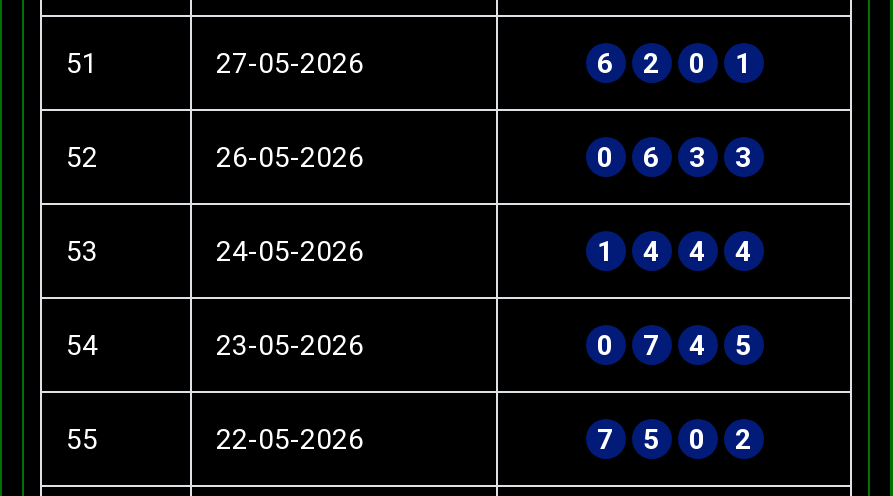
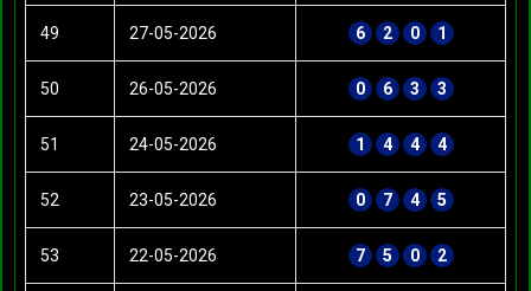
[66,46,98,78] 51 -> [40,23,59,42] 49
[66,140,98,172] 52 -> [40,79,59,98] 50
[66,234,98,266] 53 -> [40,134,59,153] 51
[66,328,98,360] 54 -> [40,190,59,209] 52
[66,422,98,454] 55 -> [40,245,59,264] 53

